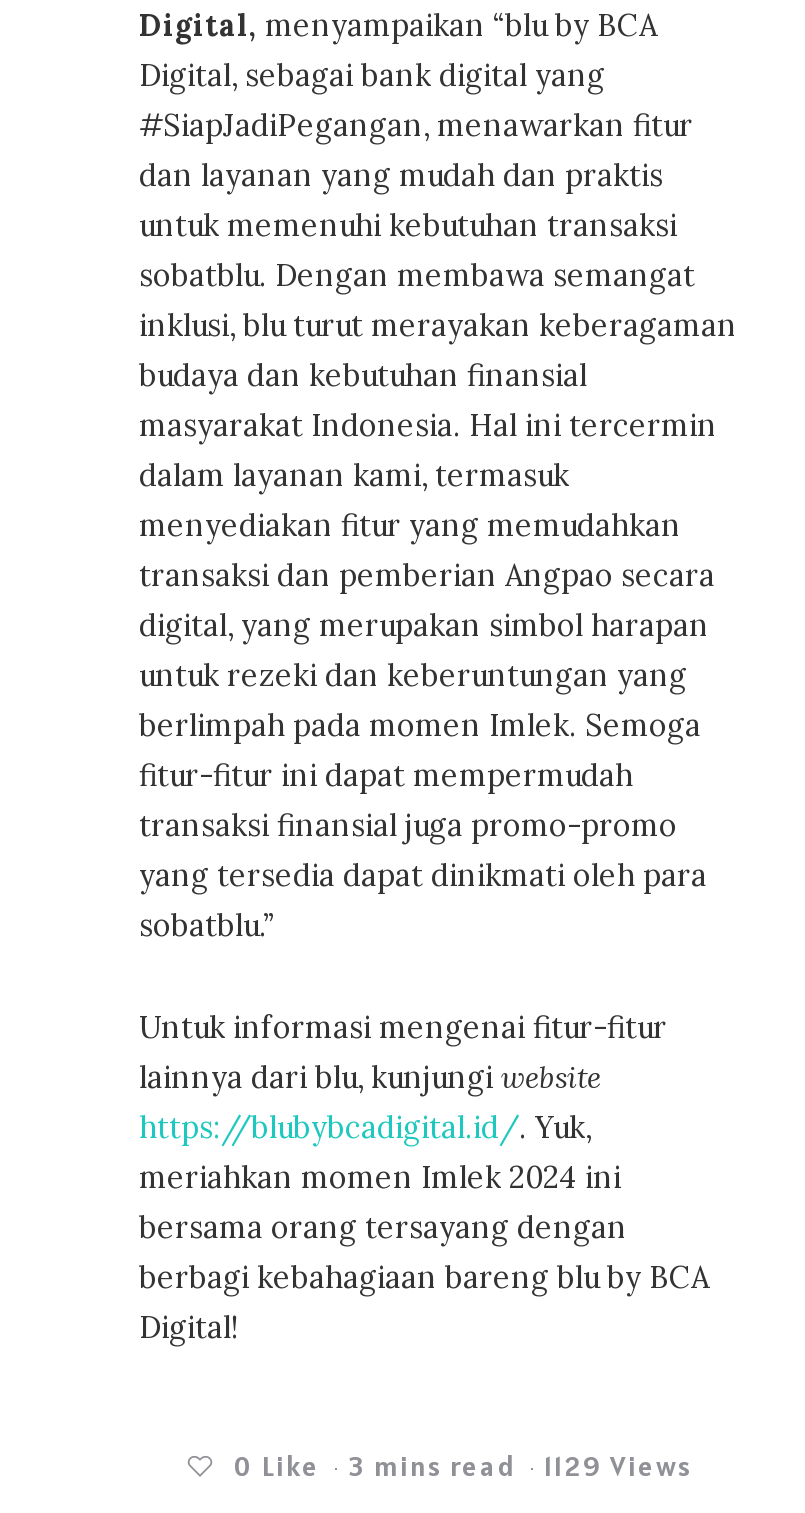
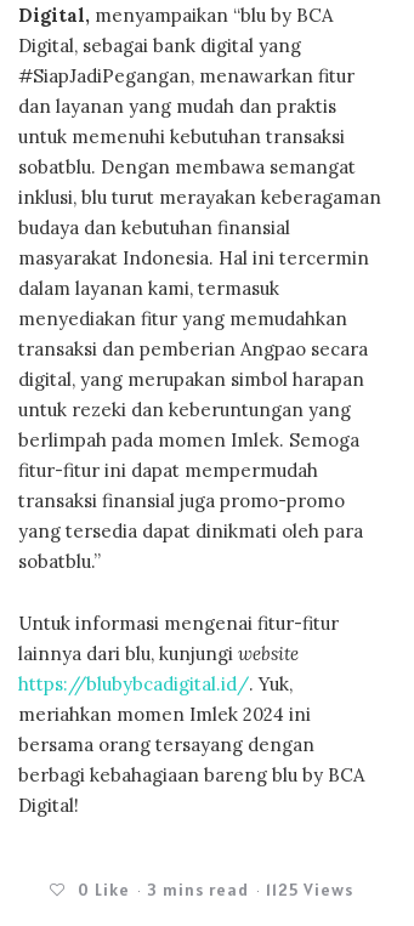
[234,1448,692,1484] 0 Like 3 mins read 1129 Views -> [77,879,353,901] 0 Like 3 mins read 1125 Views

